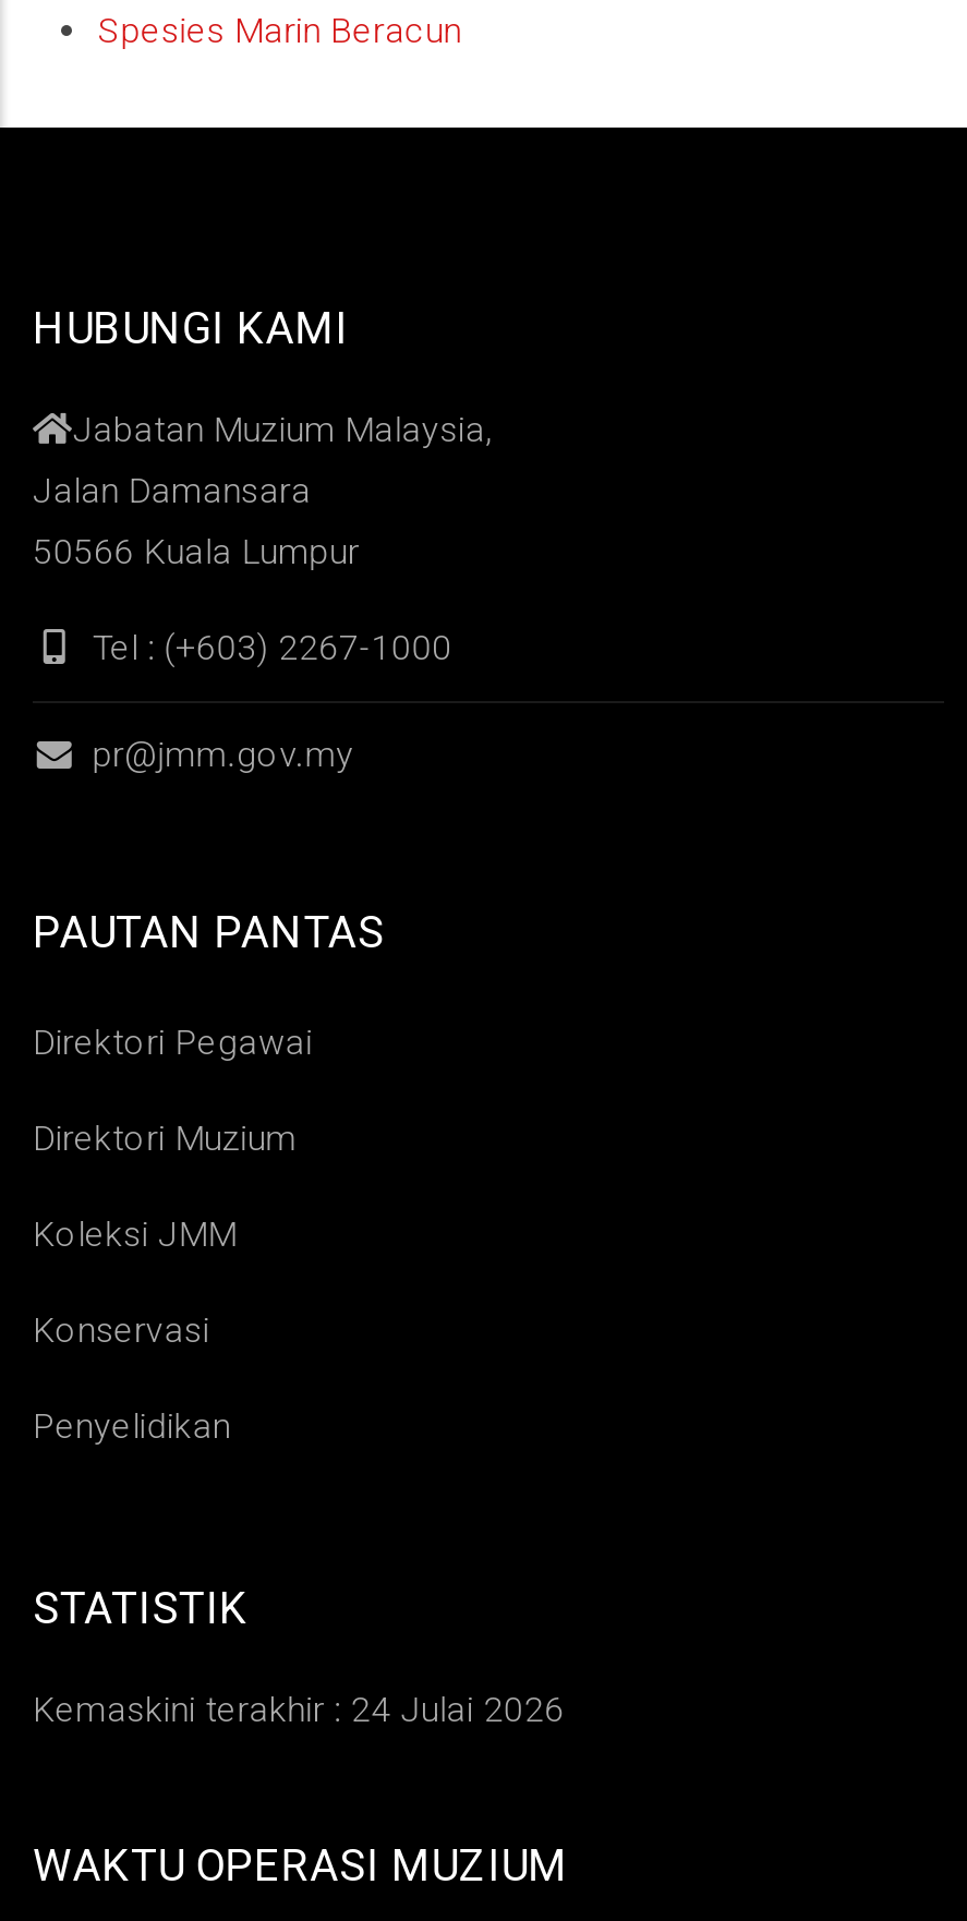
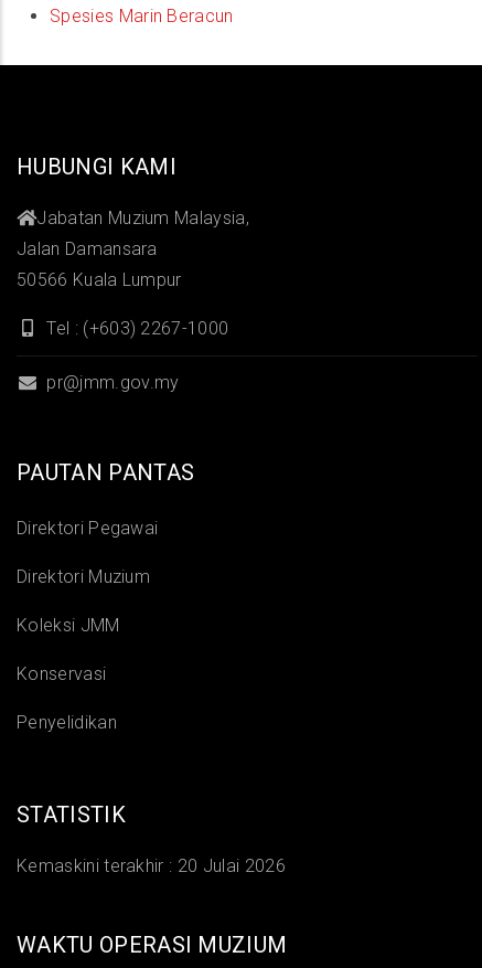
[33,1689,565,1730] Kemaskini terakhir : 24 Julai 2026 -> [17,855,286,876] Kemaskini terakhir : 20 Julai 2026

